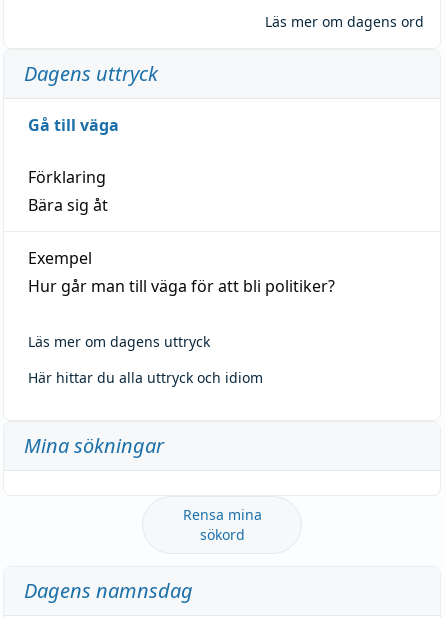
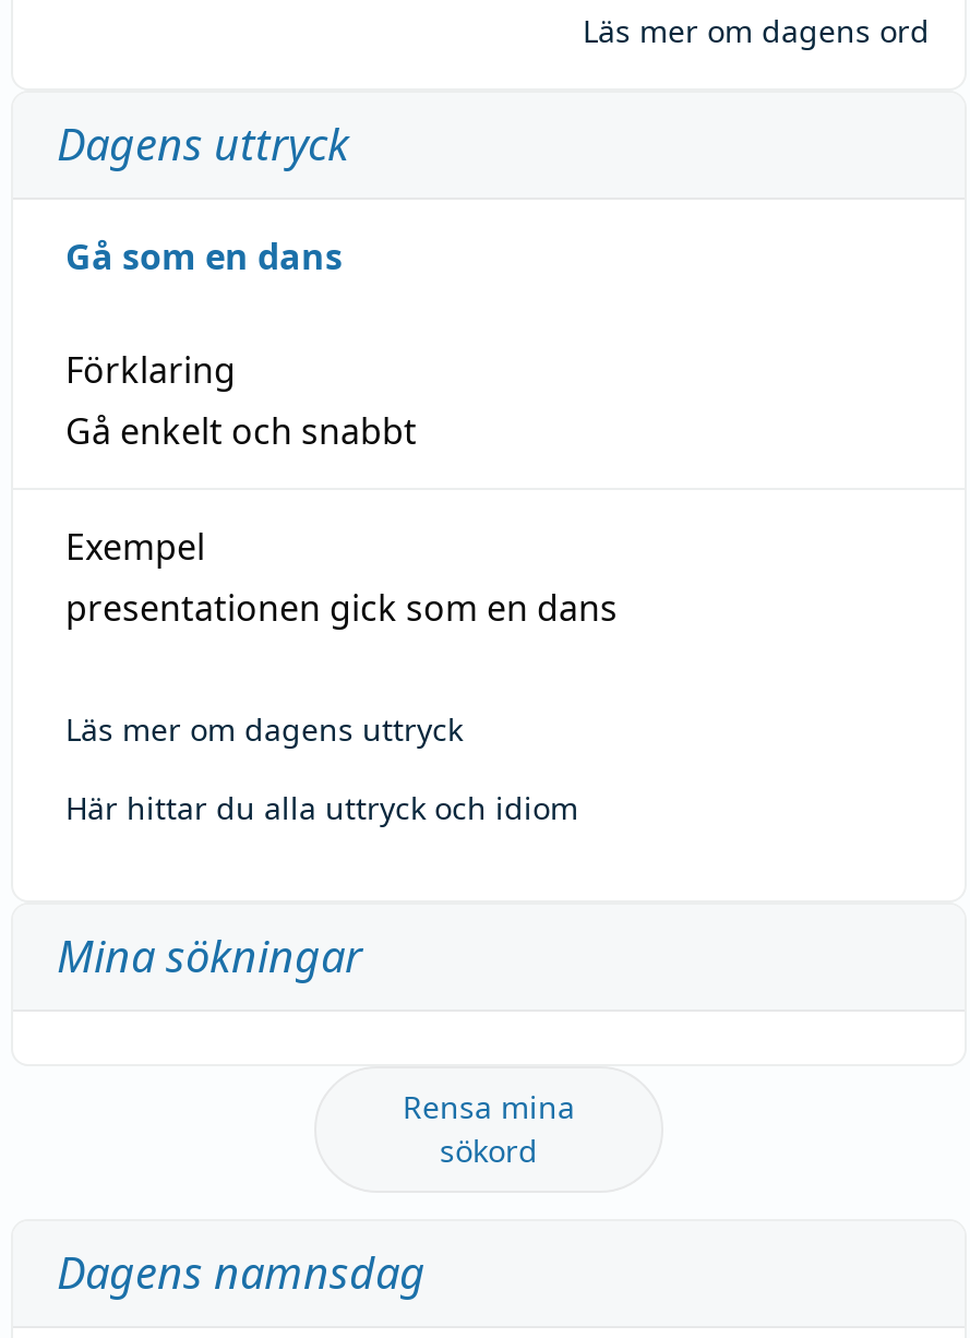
[28,114,119,136] Gå till väga -> [65,232,343,280] Gå som en dans
[28,194,108,216] Bära sig åt -> [65,406,417,454] Gå enkelt och snabbt
[28,275,335,297] Hur går man till väga för att bli politiker? -> [65,583,618,631] presentationen gick som en dans

